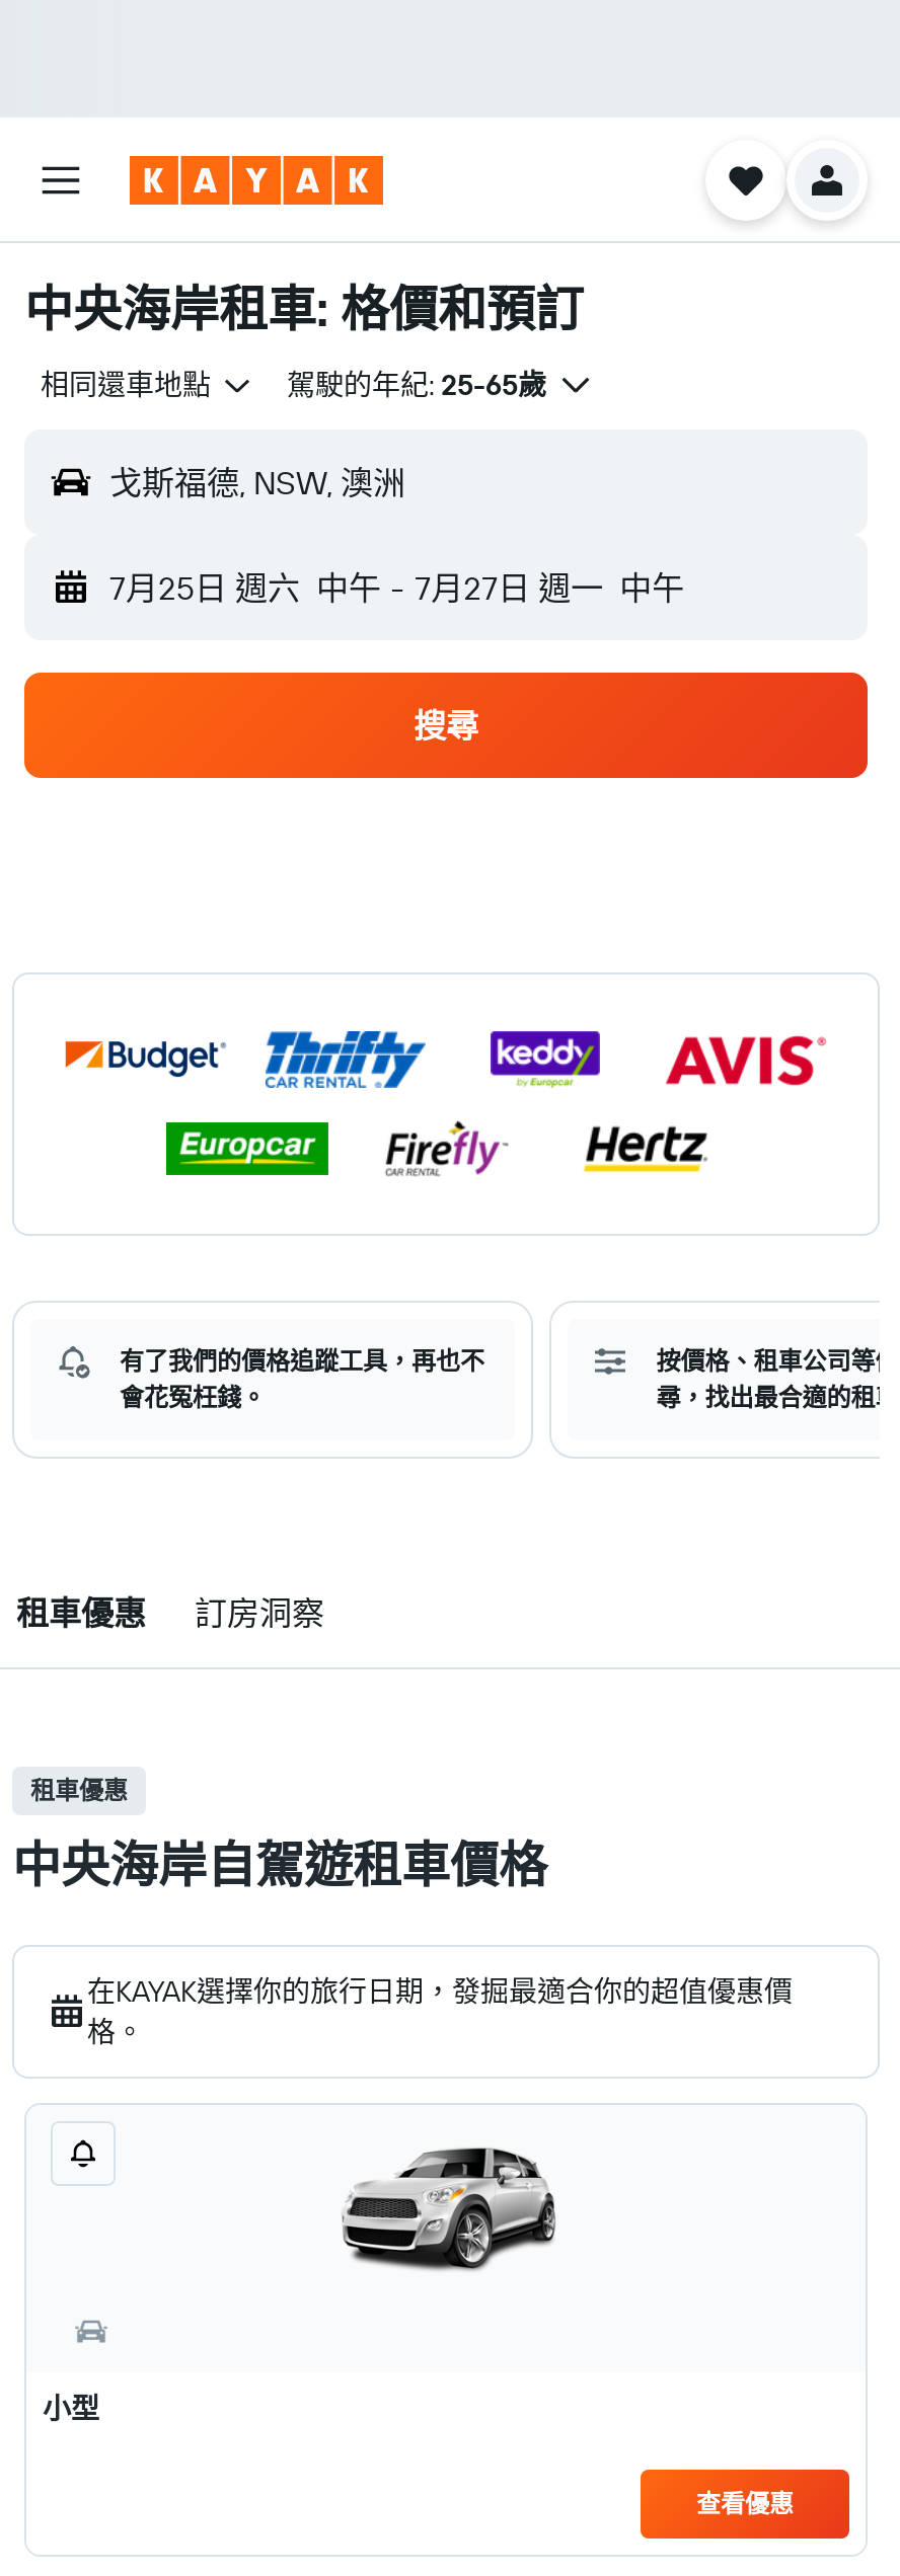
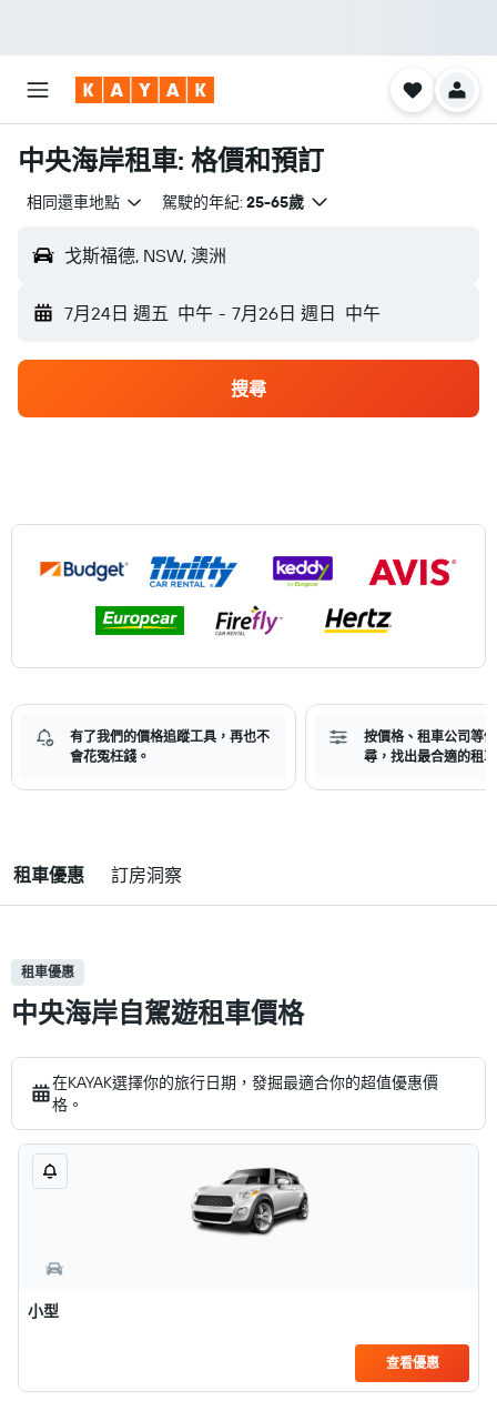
[109,567,684,608] 7月25日 週六 中午 - 7月27日 週一 中午 -> [64,302,380,324] 7月24日 週五 中午 - 7月26日 週日 中午

